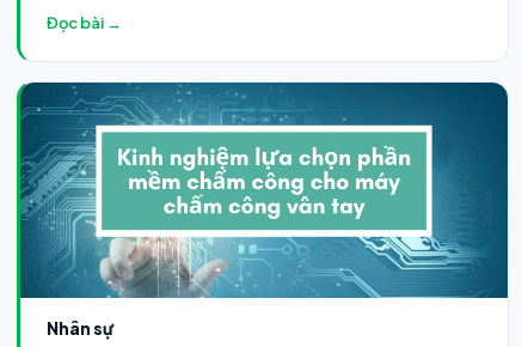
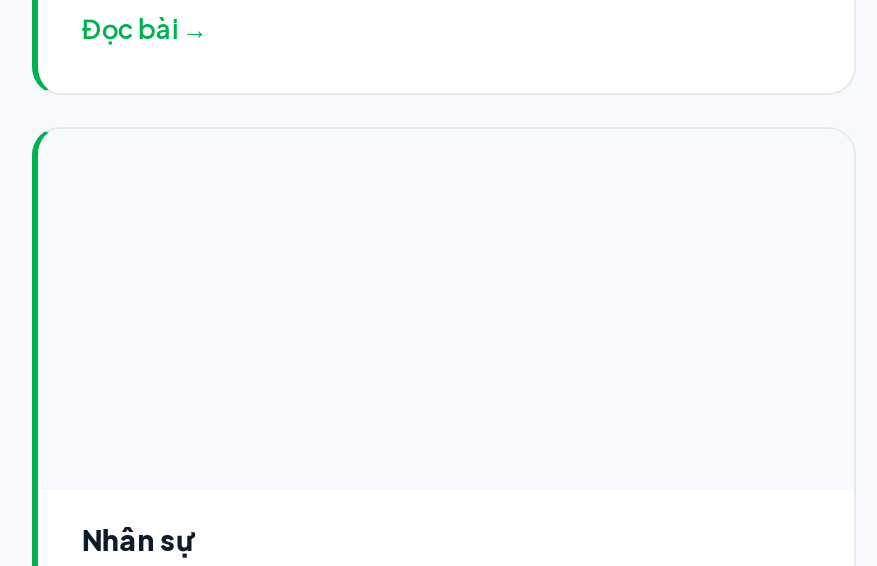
[19,81,509,299] [image] -> none

